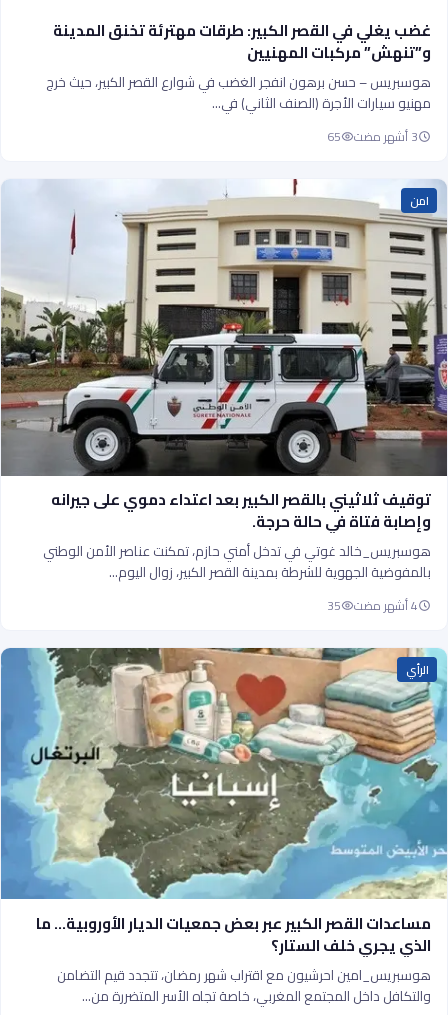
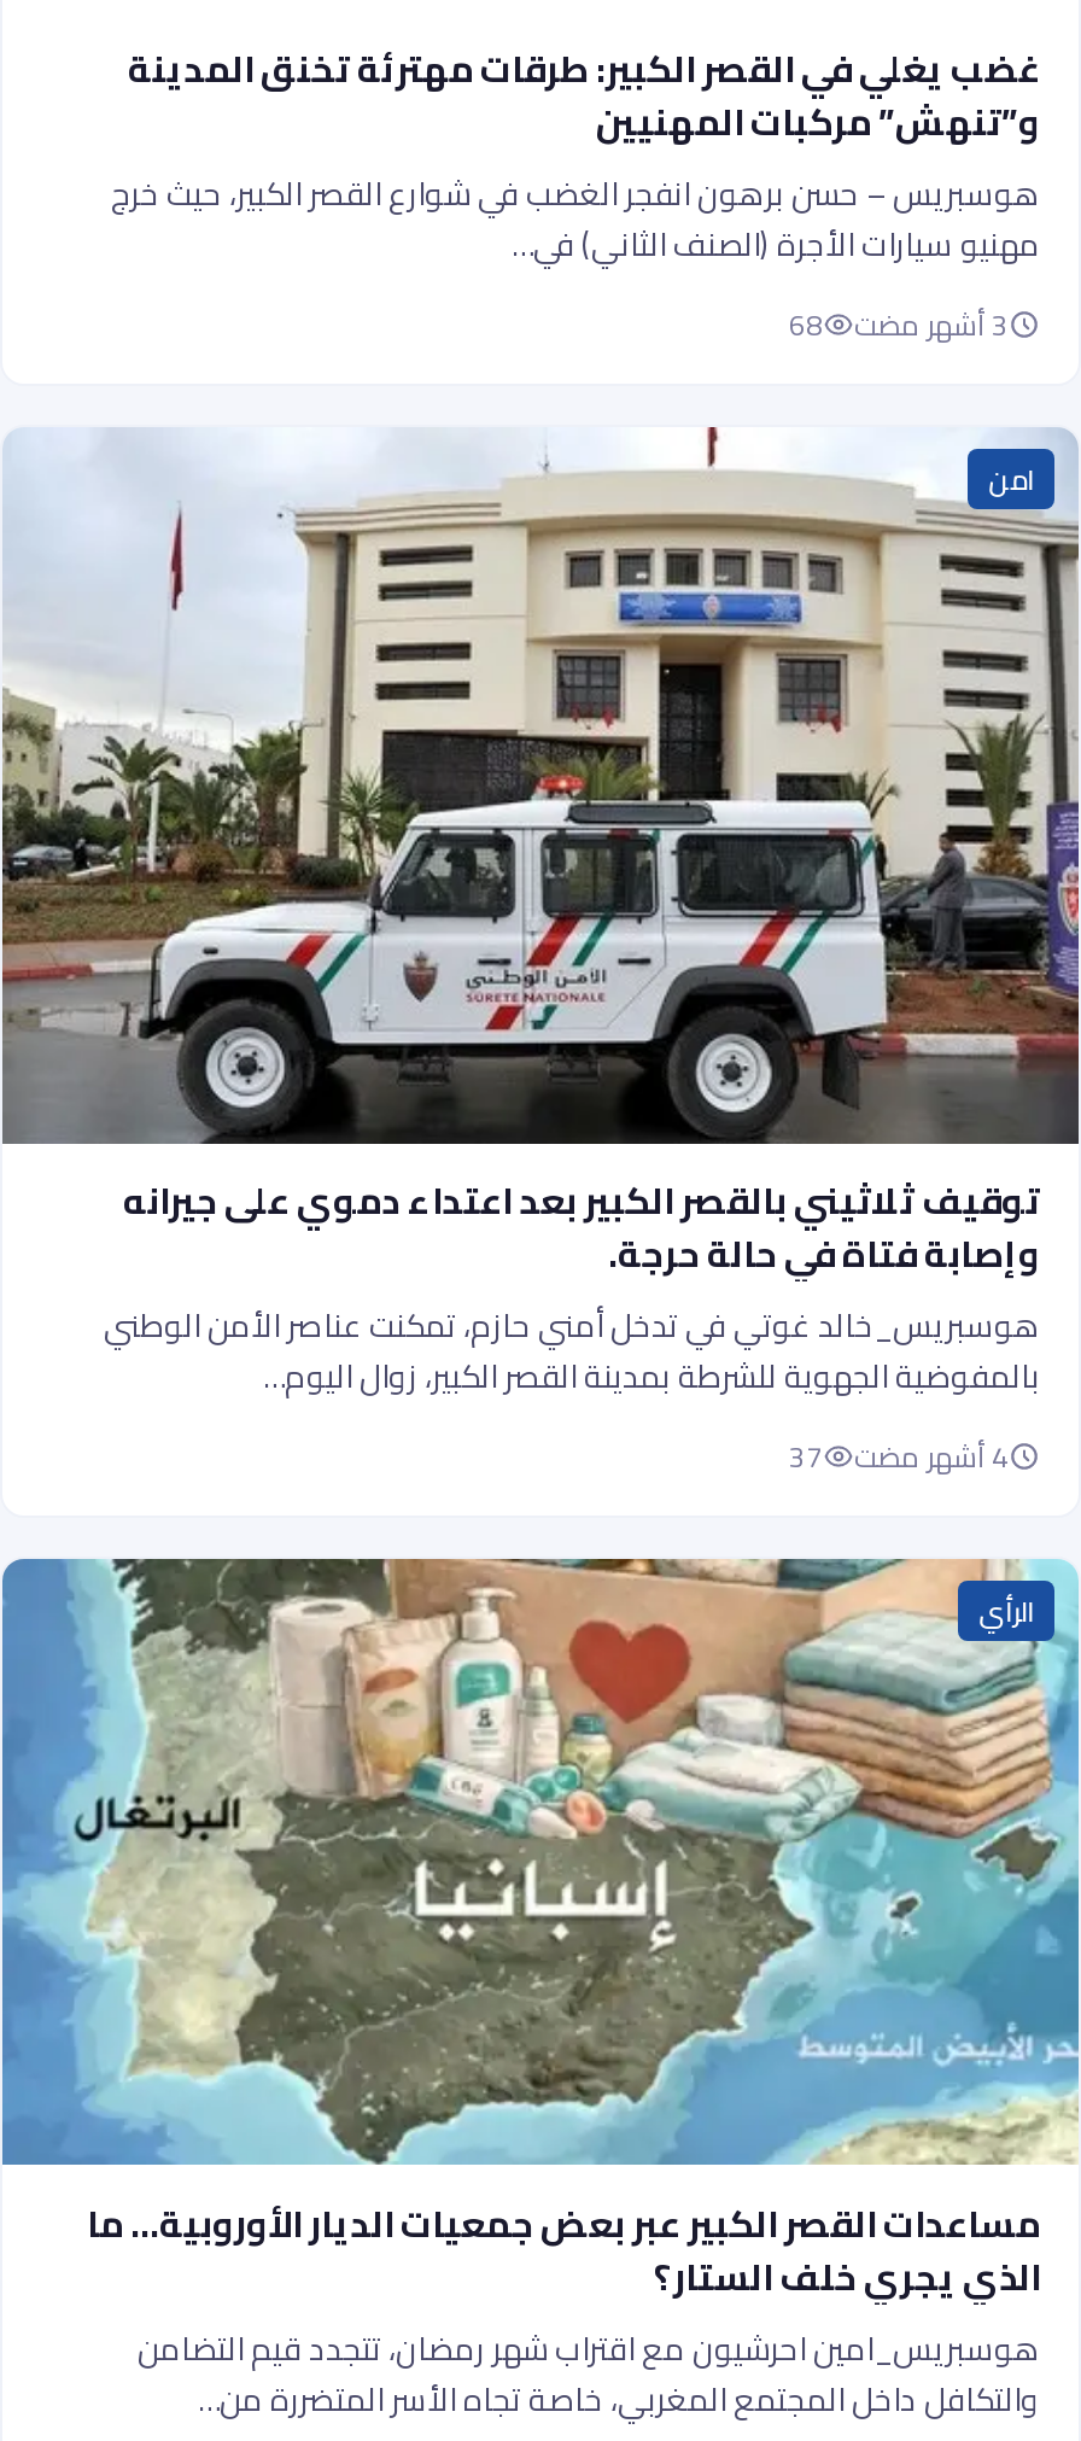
[327,125,341,148] 65 -> [789,297,823,352] 68
[327,594,341,617] 35 -> [789,1429,823,1484] 37

